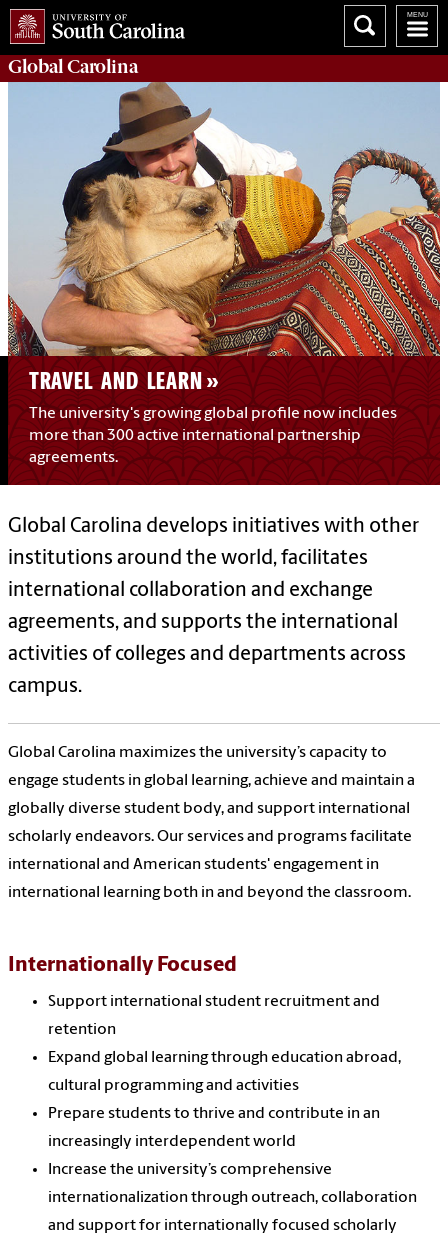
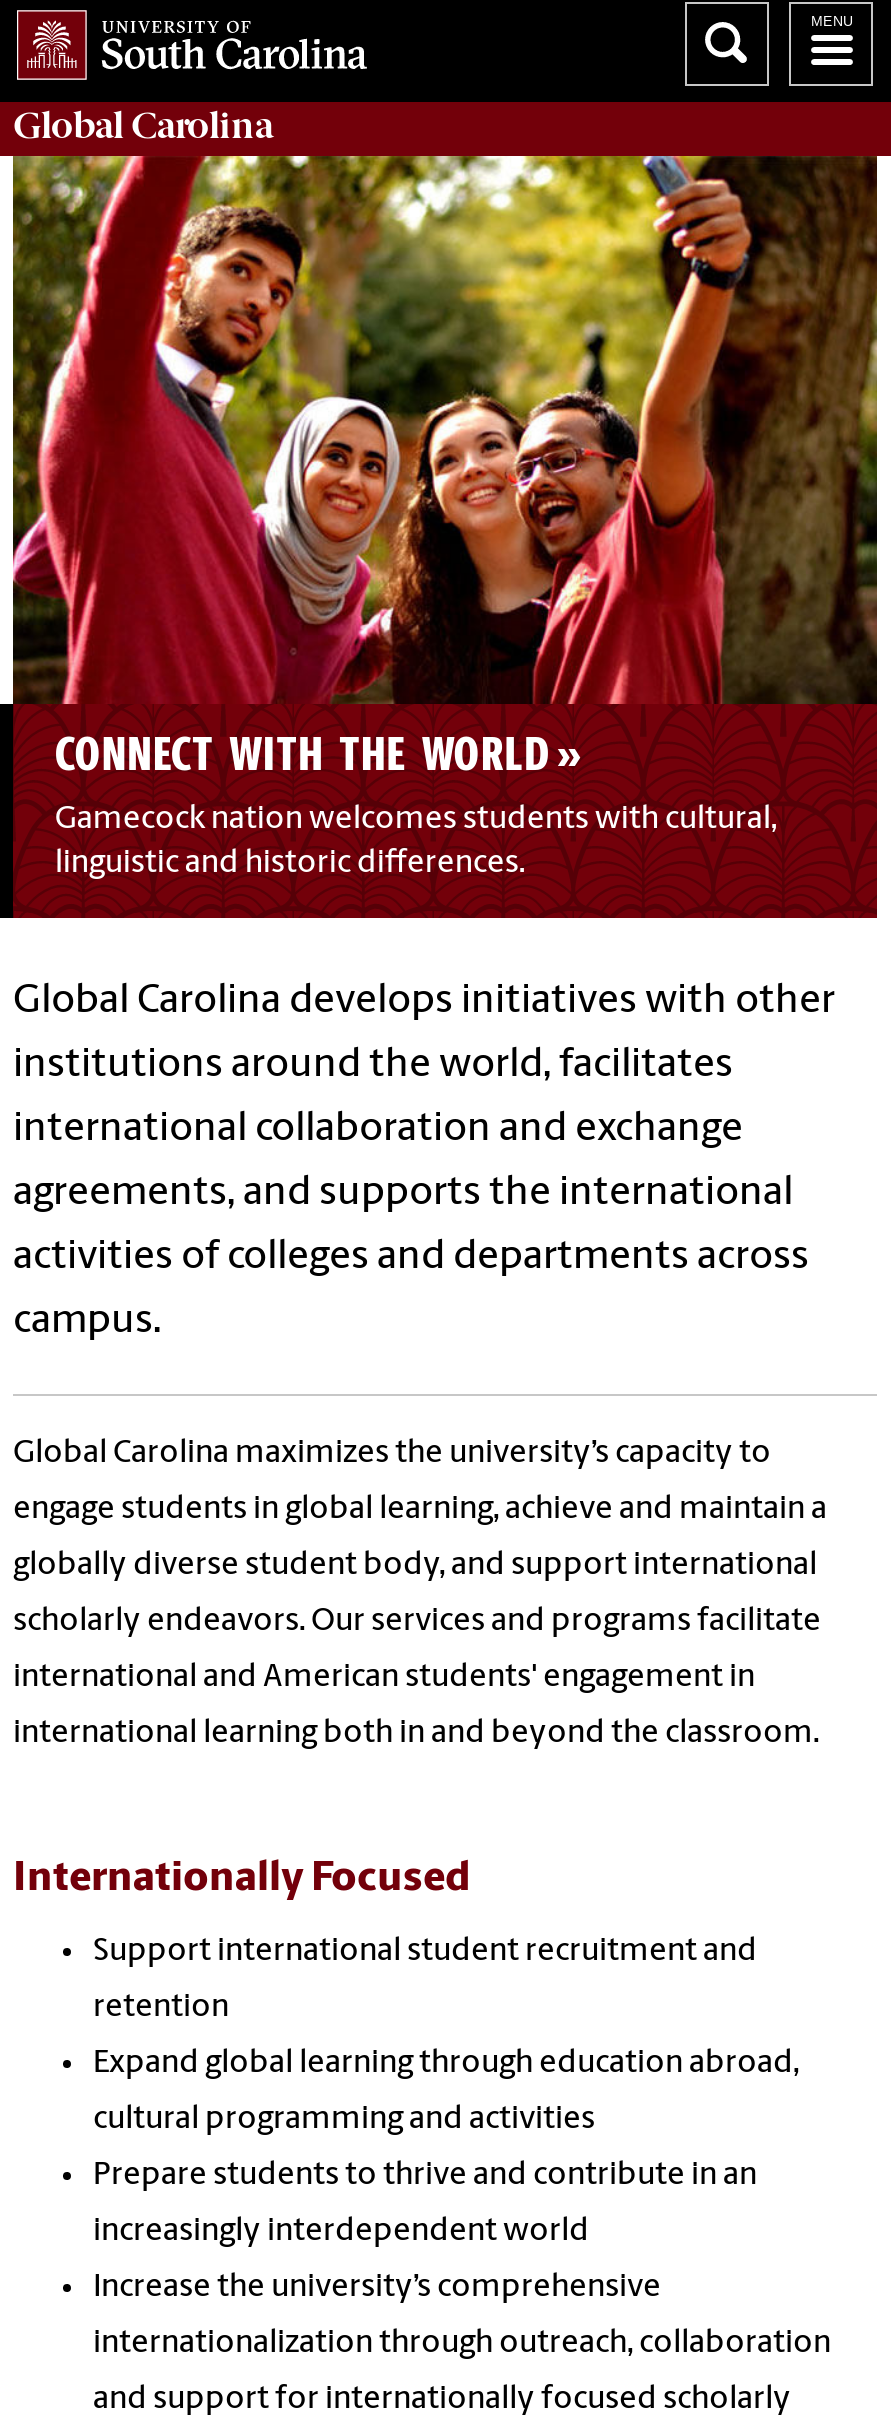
[7,81,441,466] [image] | TRAVEL AND LEARN | The university's growing global profile now includes | more than 300 active international partnership | agreements. -> [11,154,879,881] [image] | CONNECT WITH THE WORLD | Gamecock nation welcomes students with cultural, | linguistic and historic differences.

